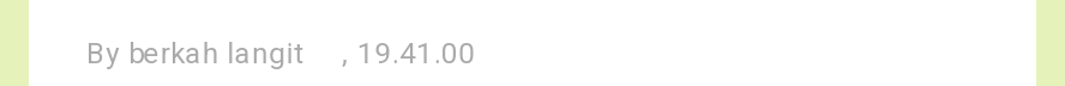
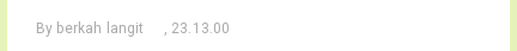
[86,37,476,70] By berkah langit , 19.41.00 -> [36,21,230,37] By berkah langit , 23.13.00

